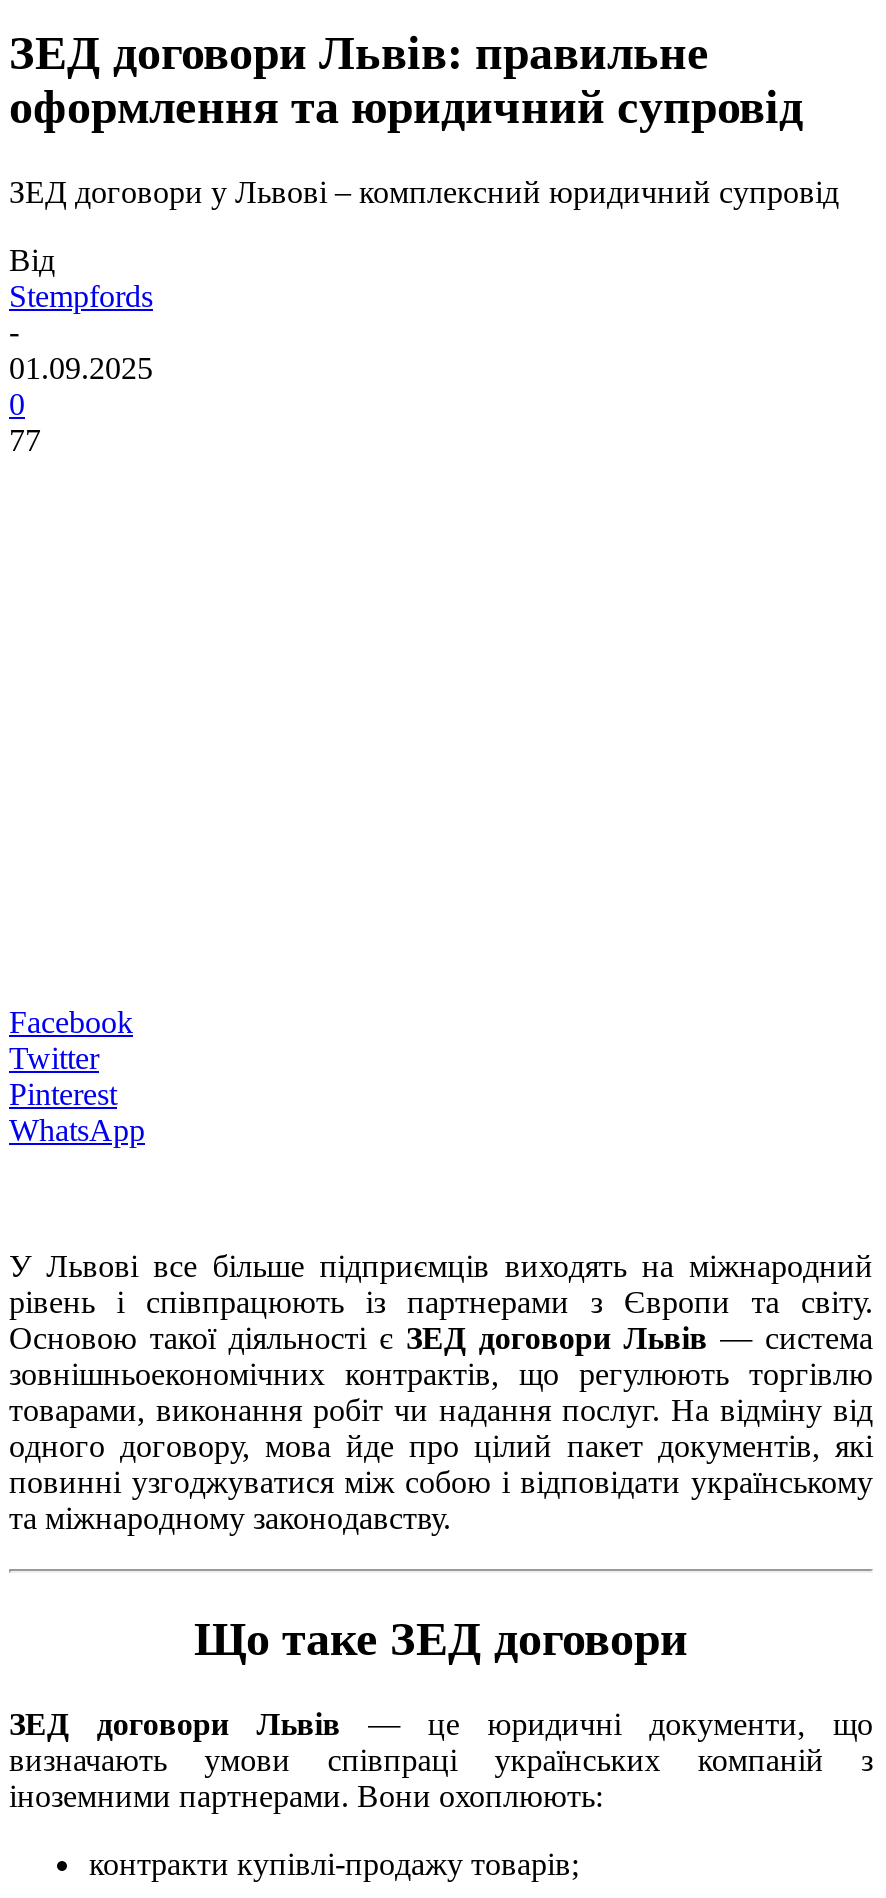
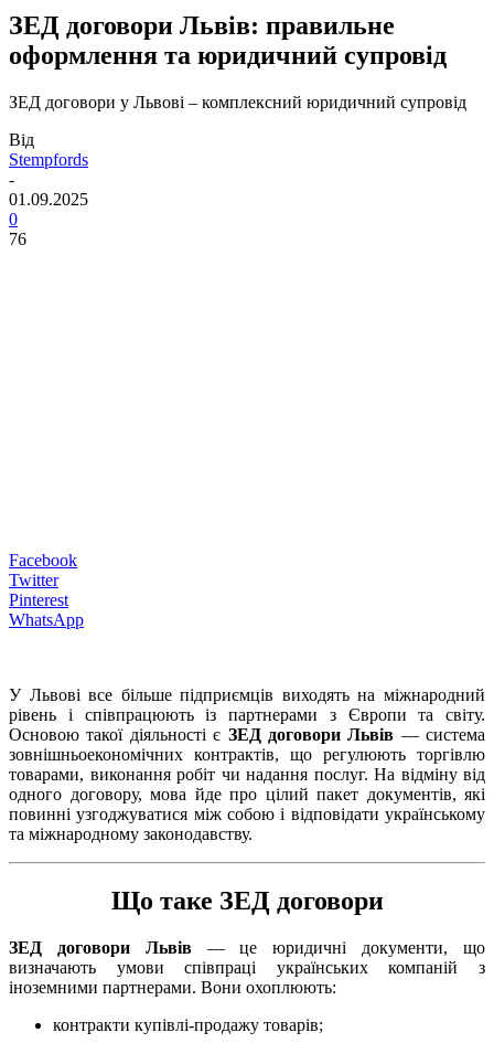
[9,423,41,457] 77 -> [9,229,26,248] 76

